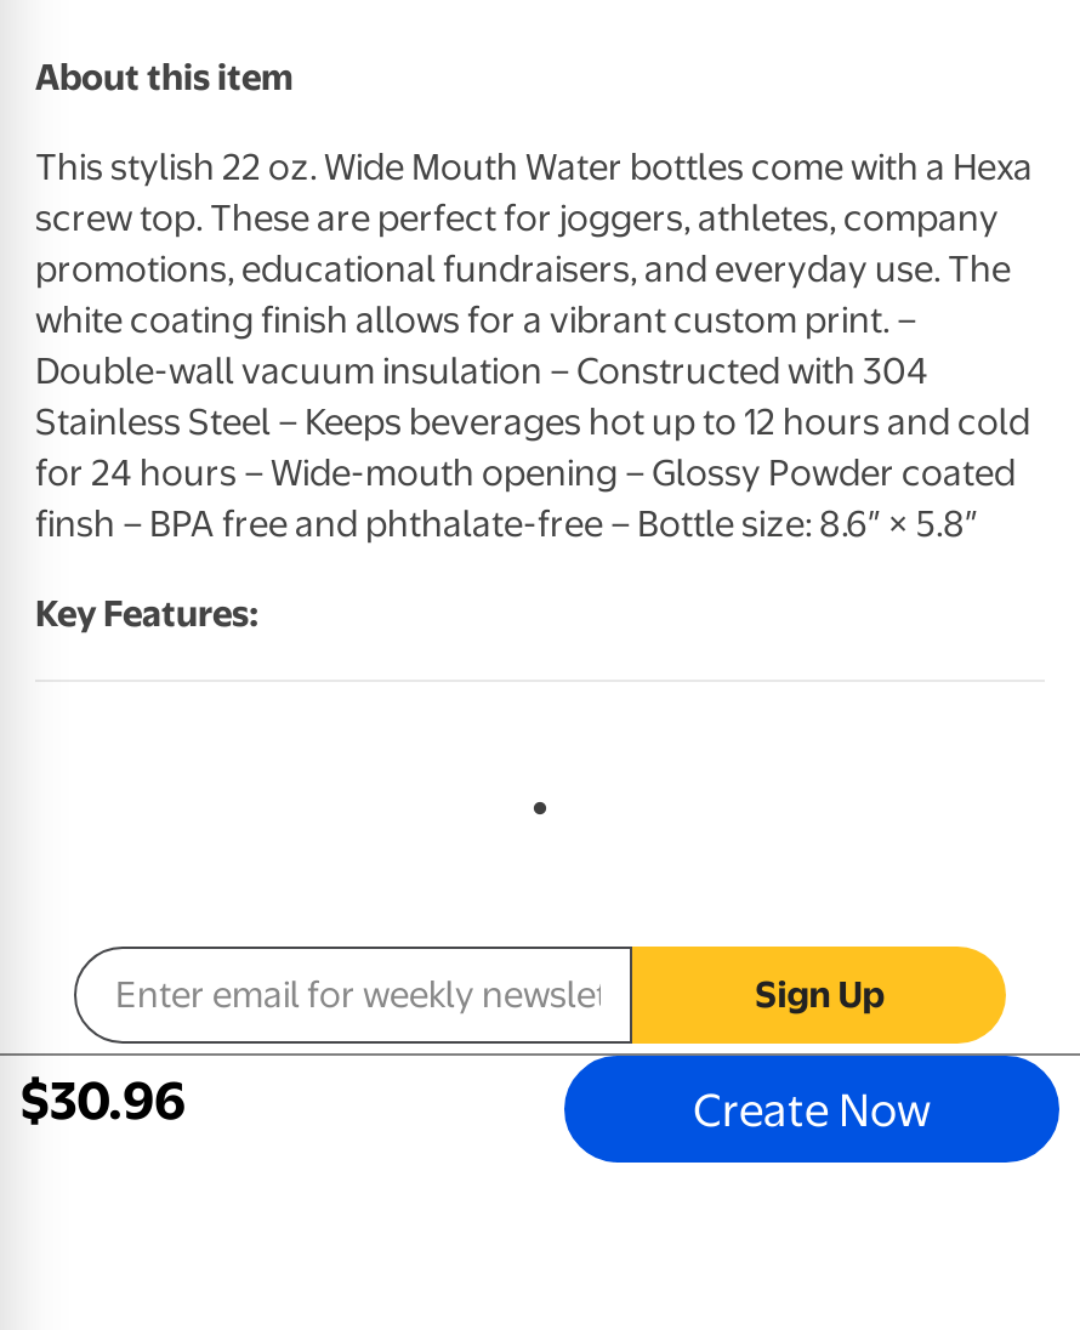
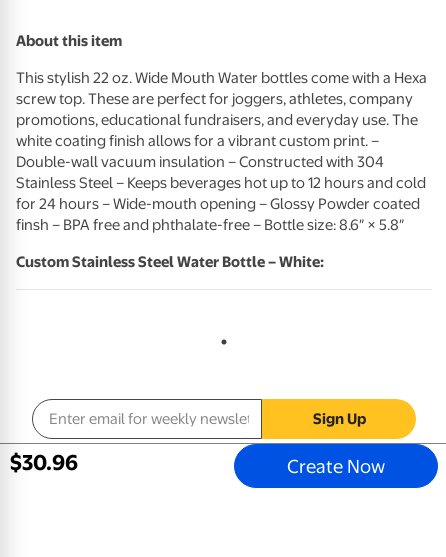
[35,593,258,637] Key Features: -> [16,253,324,271] Custom Stainless Steel Water Bottle – White:

